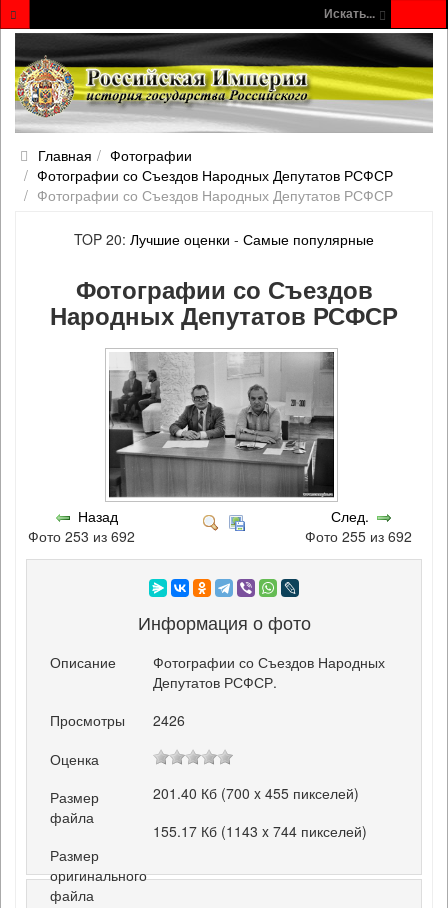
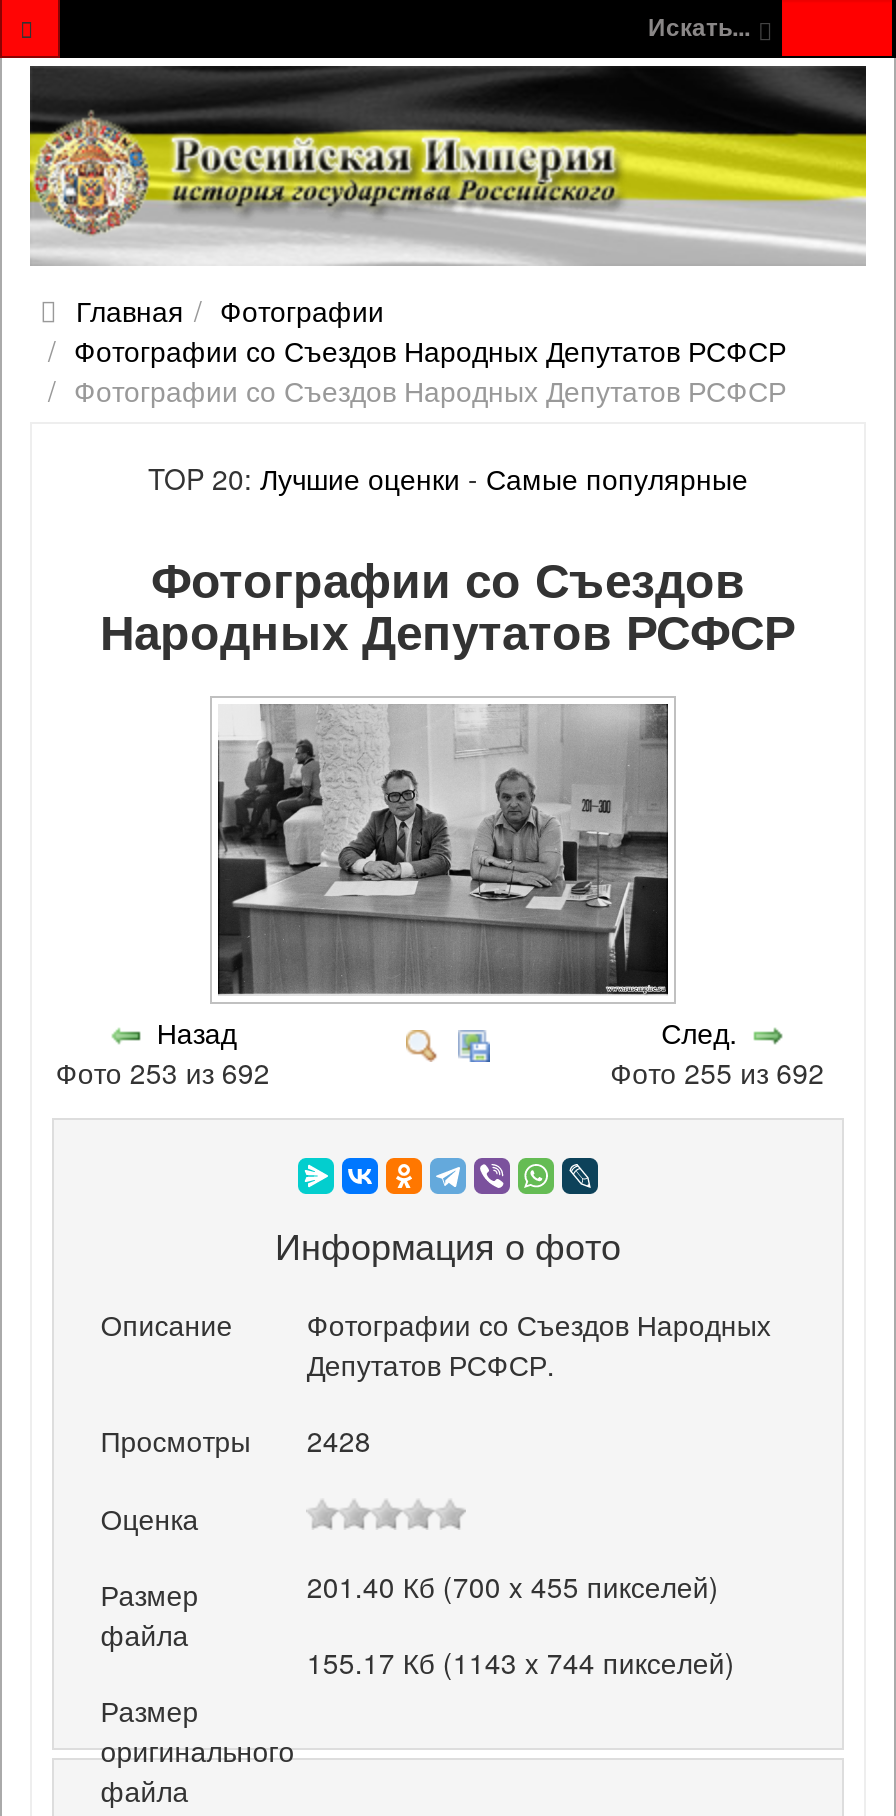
[50,710,185,730] Просмотры 2426 -> [100,1421,371,1461] Просмотры 2428

